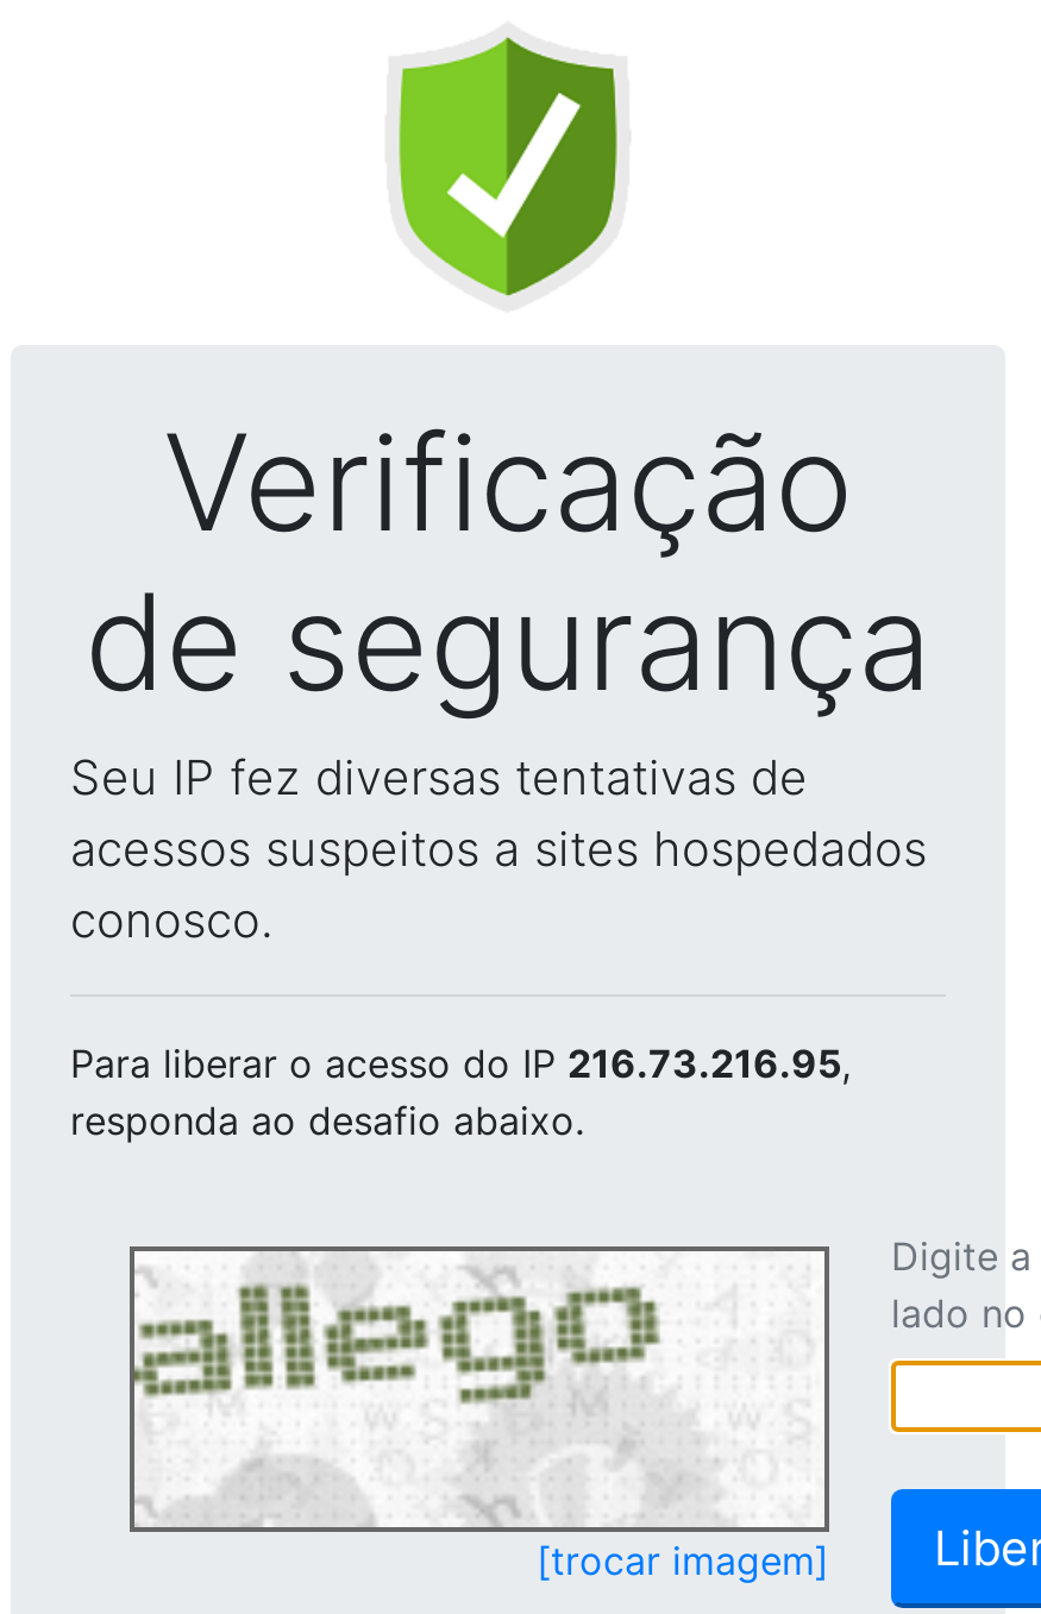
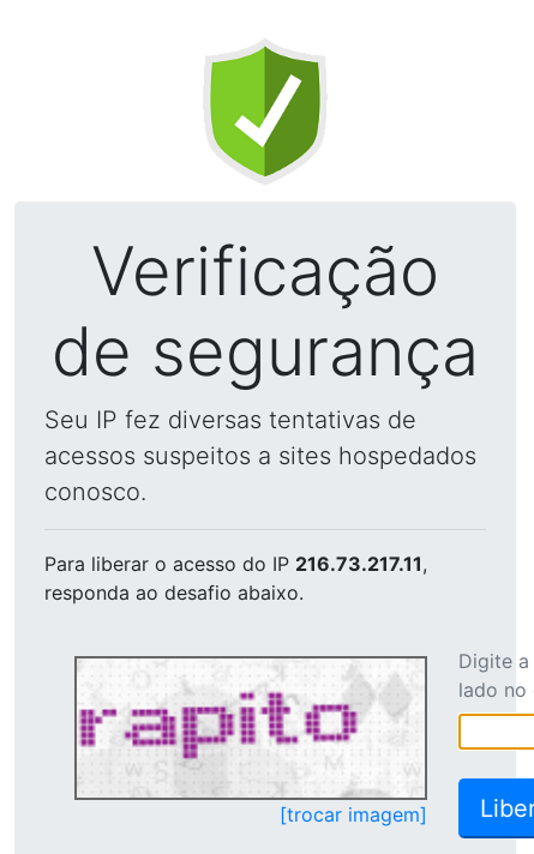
[70,1040,851,1087] Para liberar o acesso do IP 216.73.216.95, -> [44,552,427,576] Para liberar o acesso do IP 216.73.217.11,
[132,1266,694,1522] [image] -> [77,667,359,795] [image]

